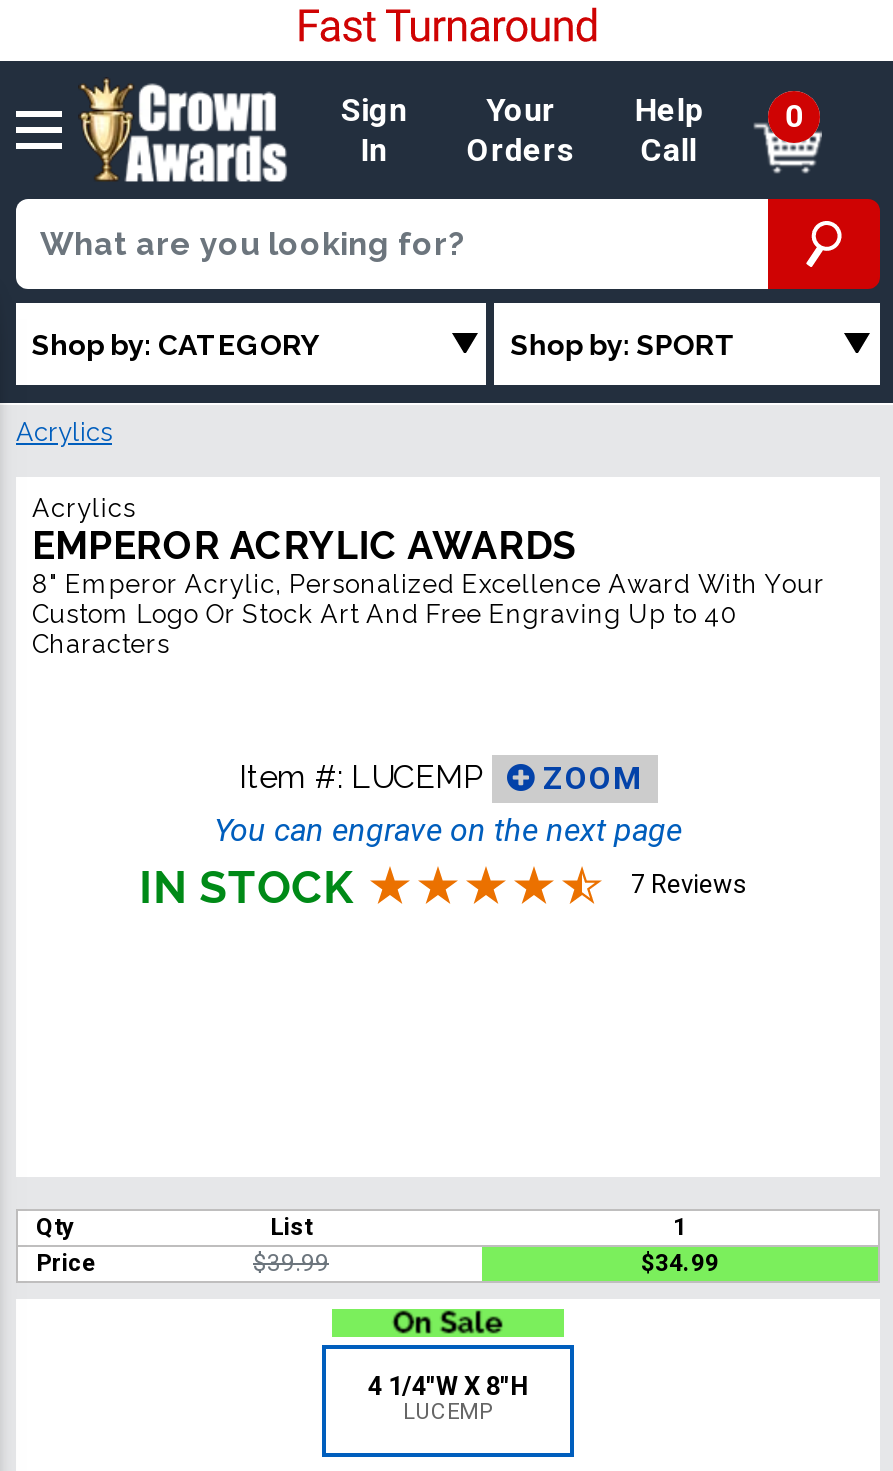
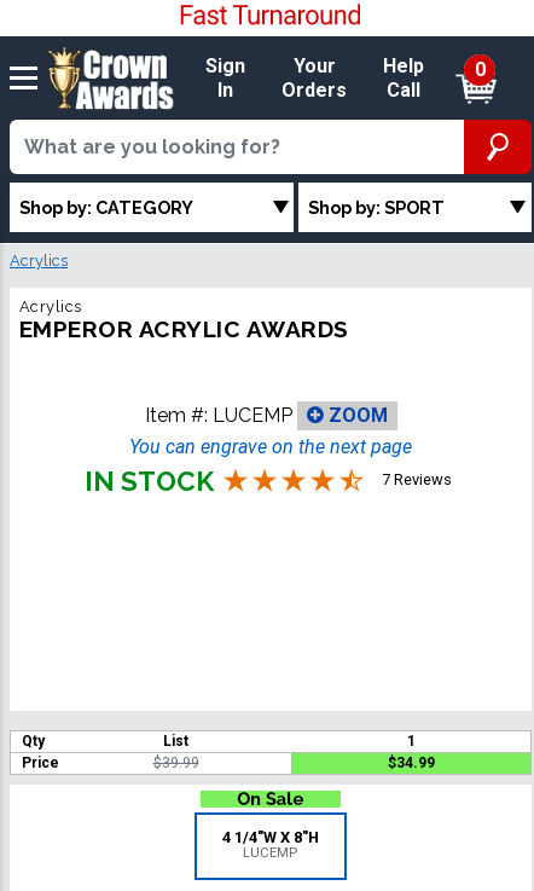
[32,569,825,659] 8" Emperor Acrylic, Personalized Excellence Award With Your | Custom Logo Or Stock Art And Free Engraving Up to 40 | Characters -> none
moved [139,758,747,913] -> [84,403,451,497]: Item #: LUCEMP | ZOOM | You can engrave on the next page | IN STOCK | 7 Reviews

